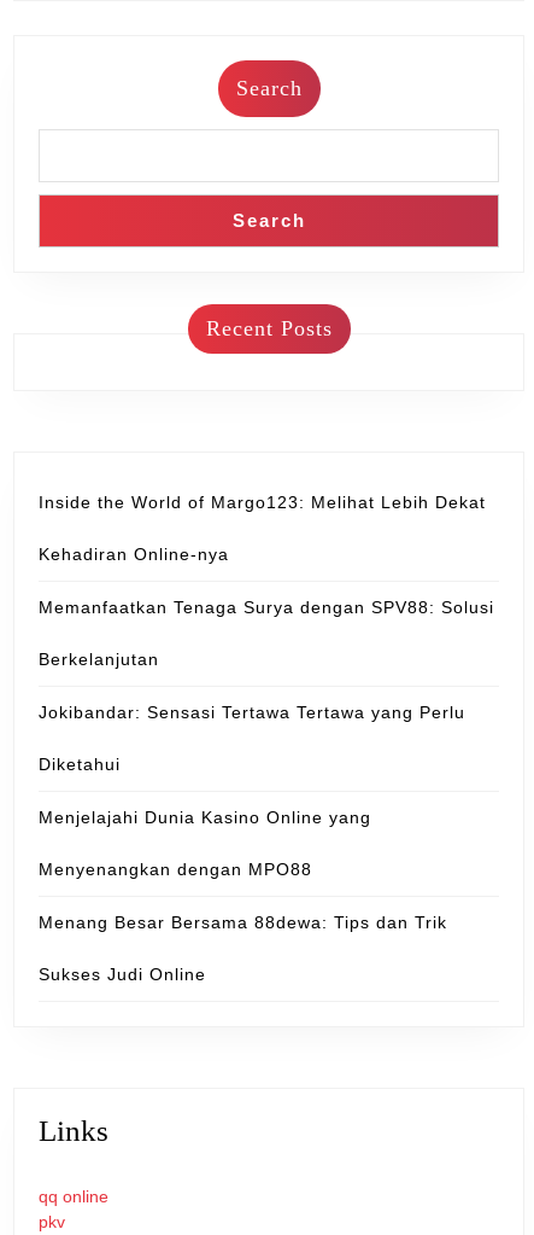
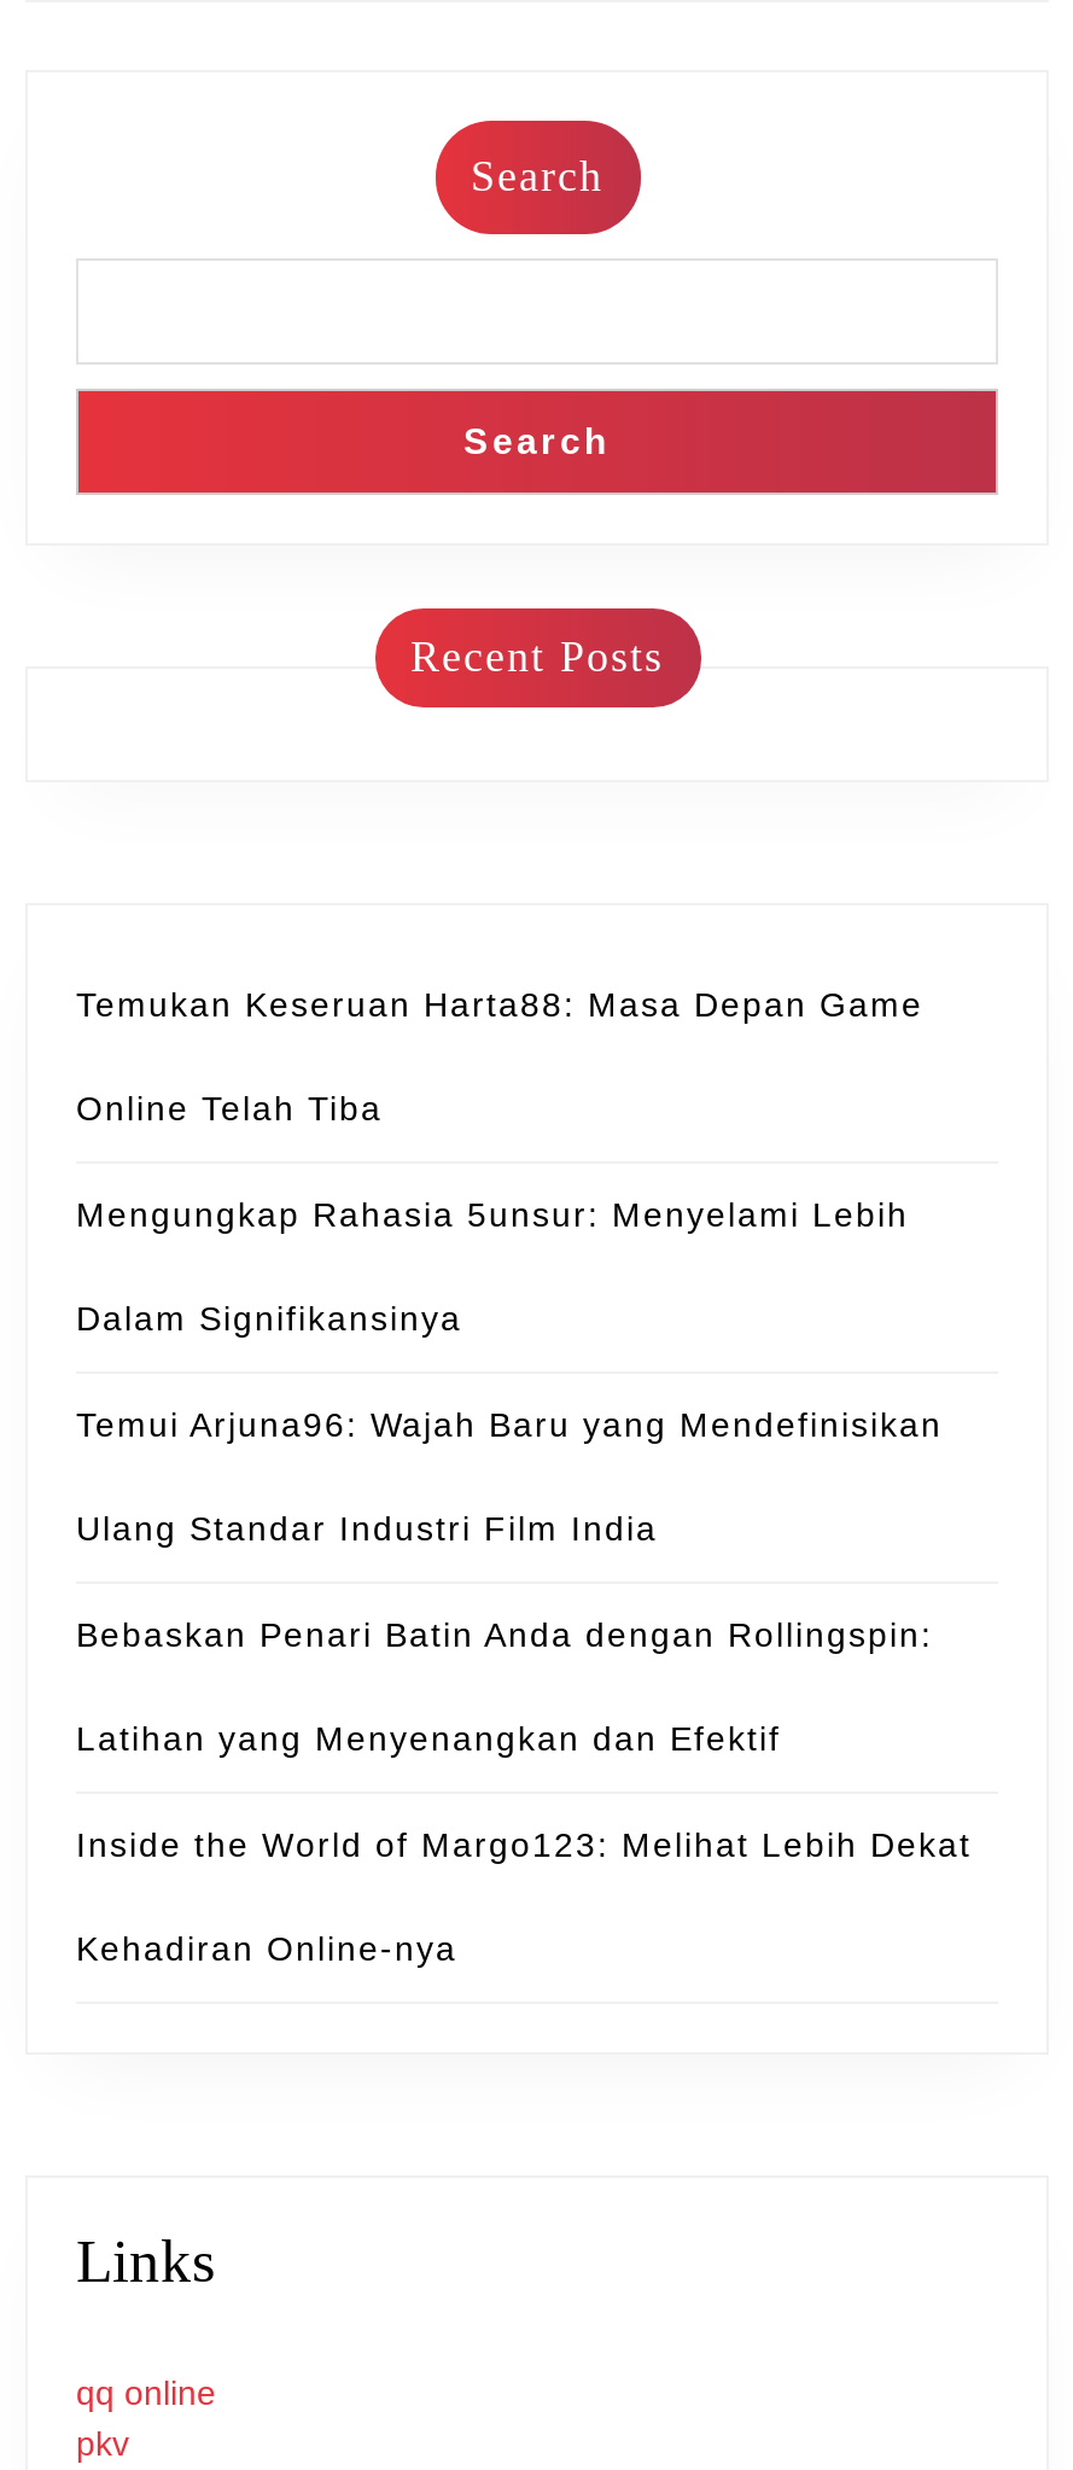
none -> [76,985,943,1757] Temukan Keseruan Harta88: Masa Depan Game | Online Telah Tiba | Mengungkap Rahasia 5unsur: Menyelami Lebih | Dalam Signifikansinya | Temui Arjuna96: Wajah Baru yang Mendefinisikan | Ulang Standar Industri Film India | Bebaskan Penari Batin Anda dengan Rollingspin: | Latihan yang Menyenangkan dan Efektif
moved [39,492,486,564] -> [76,1825,972,1968]: Inside the World of Margo123: Melihat Lebih Dekat | Kehadiran Online-nya
[39,597,494,984] Memanfaatkan Tenaga Surya dengan SPV88: Solusi | Berkelanjutan | Jokibandar: Sensasi Tertawa Tertawa yang Perlu | Diketahui | Menjelajahi Dunia Kasino Online yang | Menyenangkan dengan MPO88 | Menang Besar Bersama 88dewa: Tips dan Trik | Sukses Judi Online -> none

